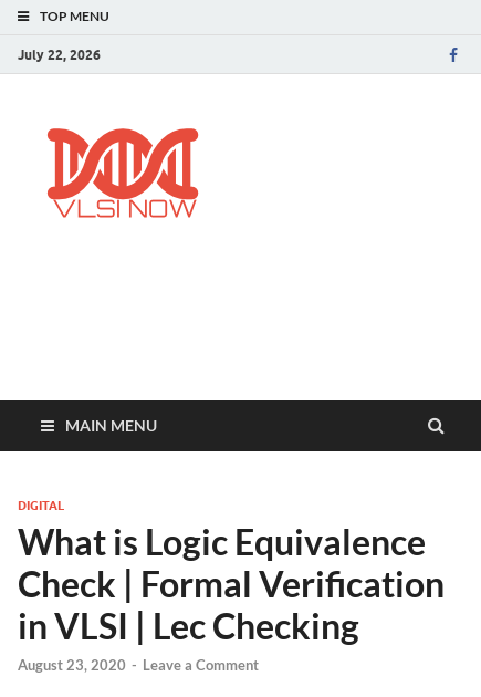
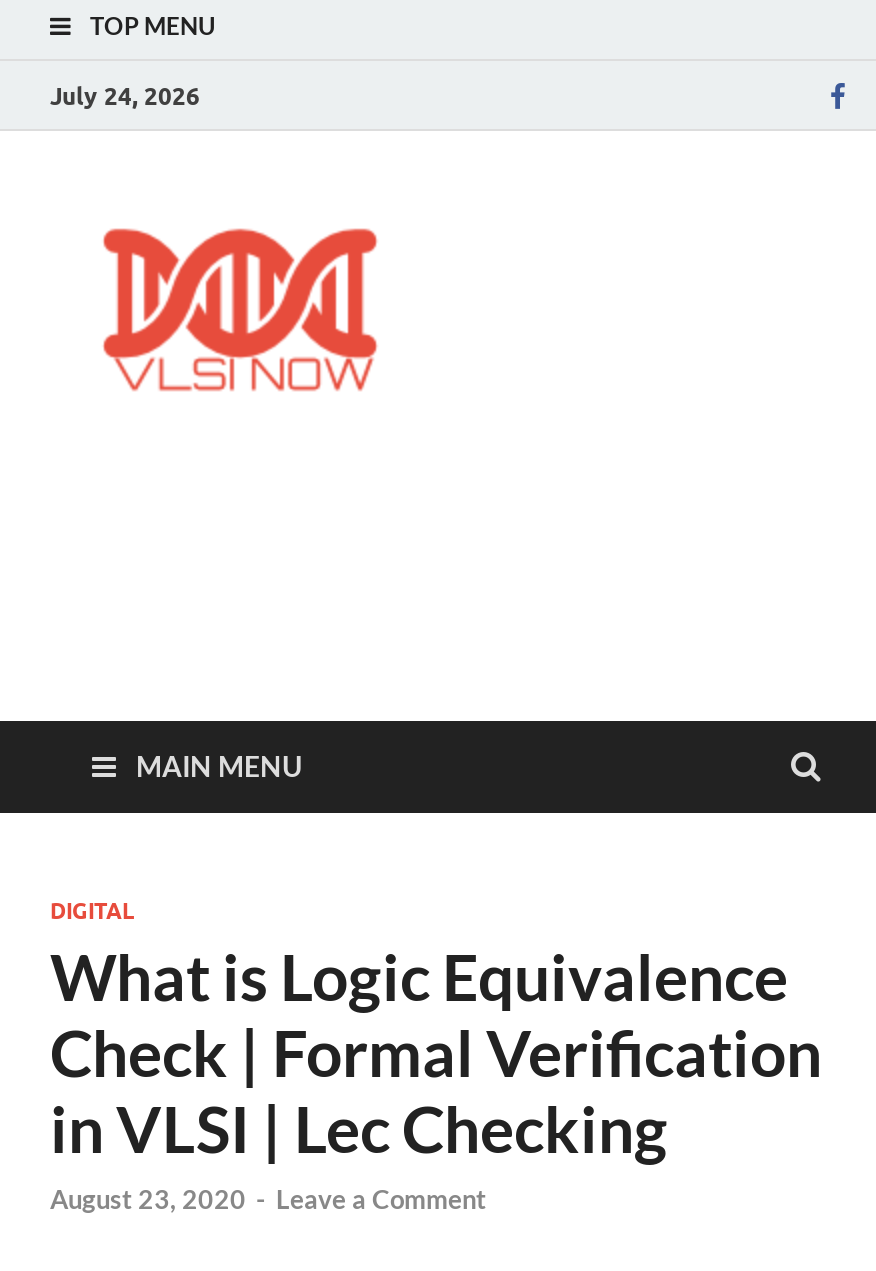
[18,46,101,63] July 22, 2026 -> [50,80,200,110] July 24, 2026

